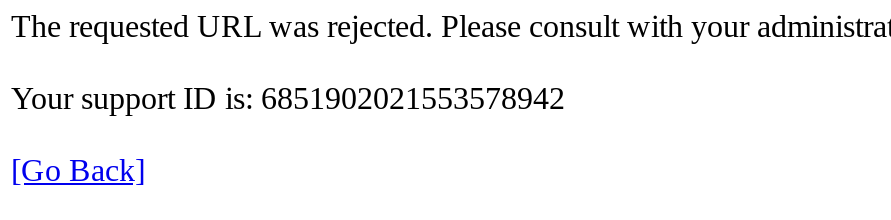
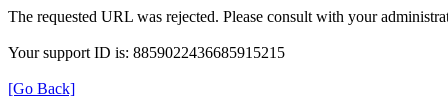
[11,81,565,115] Your support ID is: 6851902021553578942 -> [8,44,285,61] Your support ID is: 8859022436685915215

